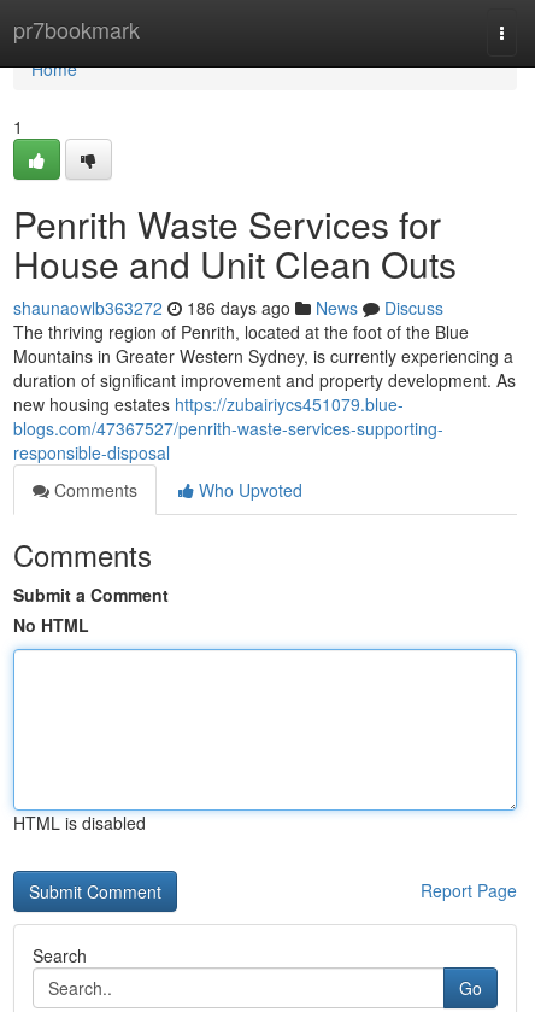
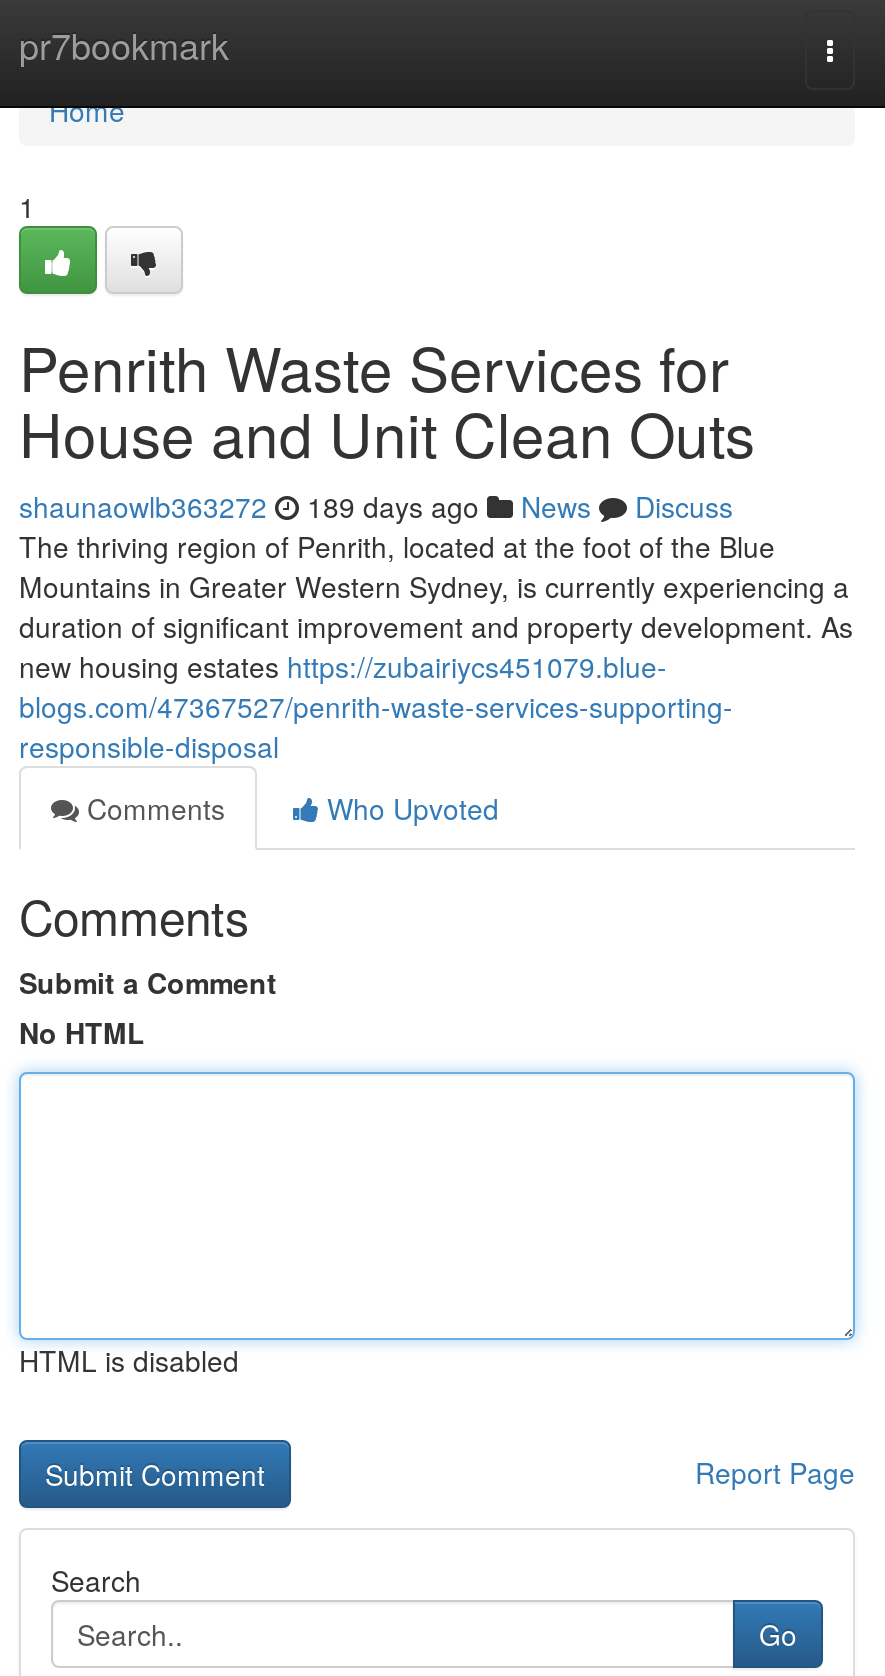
[13,296,443,320] shaunaowlb363272 186 days ago News Discuss -> [19,486,733,526] shaunaowlb363272 189 days ago News Discuss

